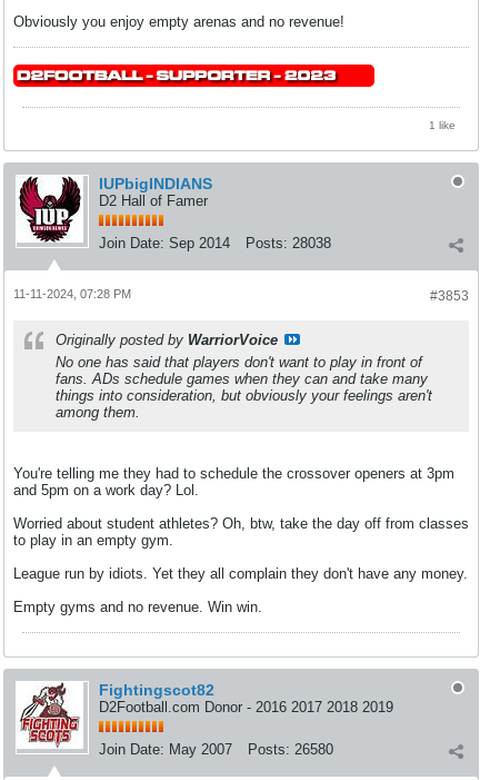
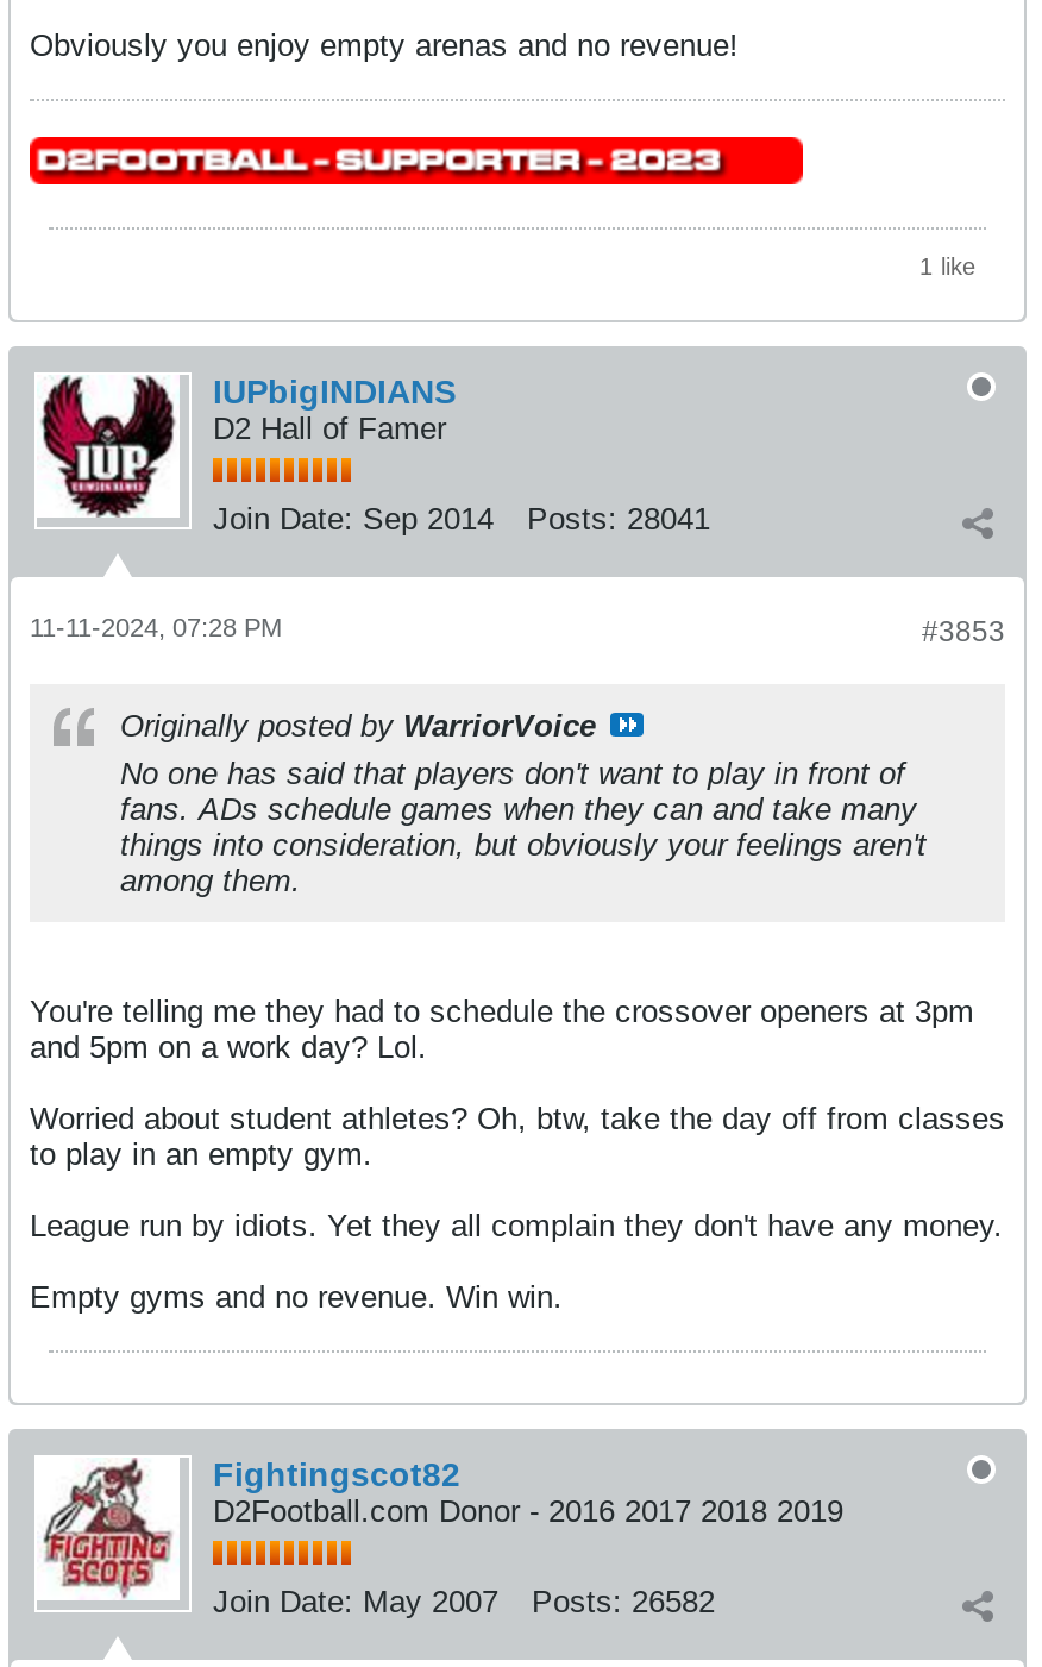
[99,235,331,251] Join Date: Sep 2014 Posts: 28038 -> [213,501,710,536] Join Date: Sep 2014 Posts: 28041
[99,741,333,758] Join Date: May 2007 Posts: 26580 -> [213,1583,715,1619] Join Date: May 2007 Posts: 26582

